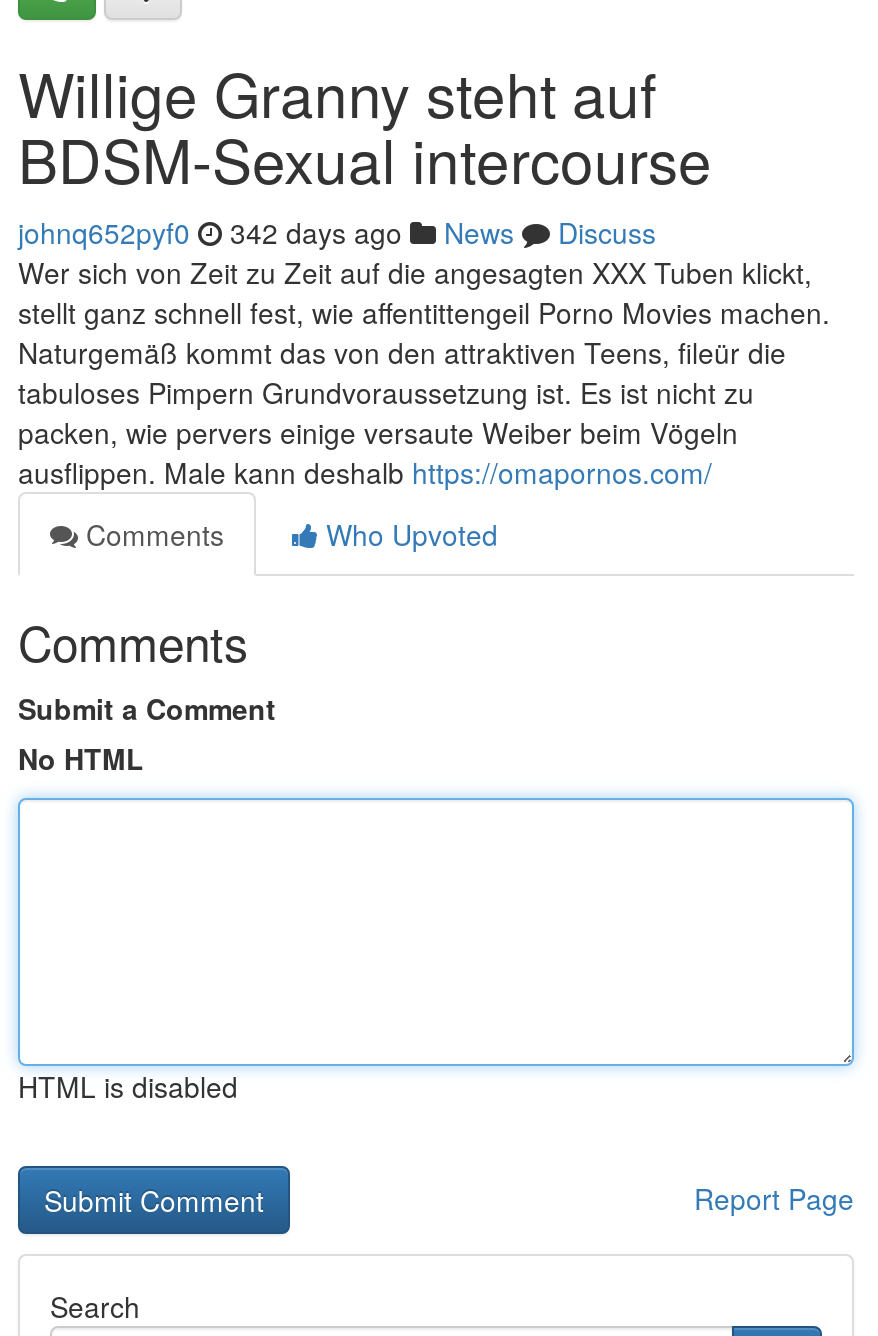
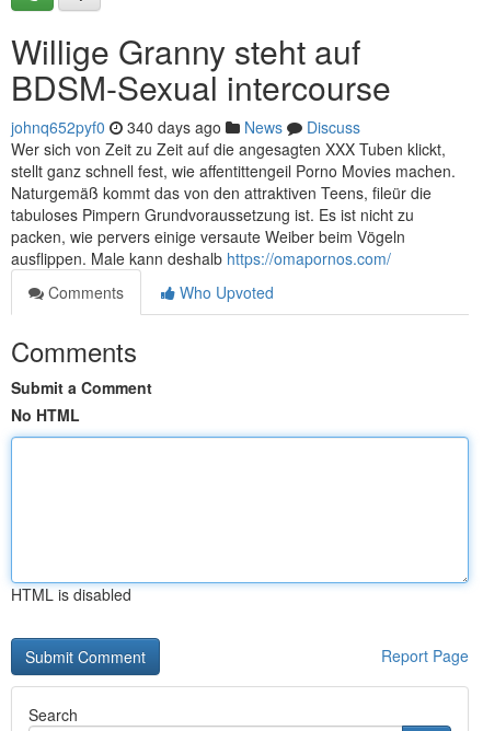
[18,212,656,252] johnq652pyf0 342 days ago News Discuss -> [11,116,360,138] johnq652pyf0 340 days ago News Discuss

